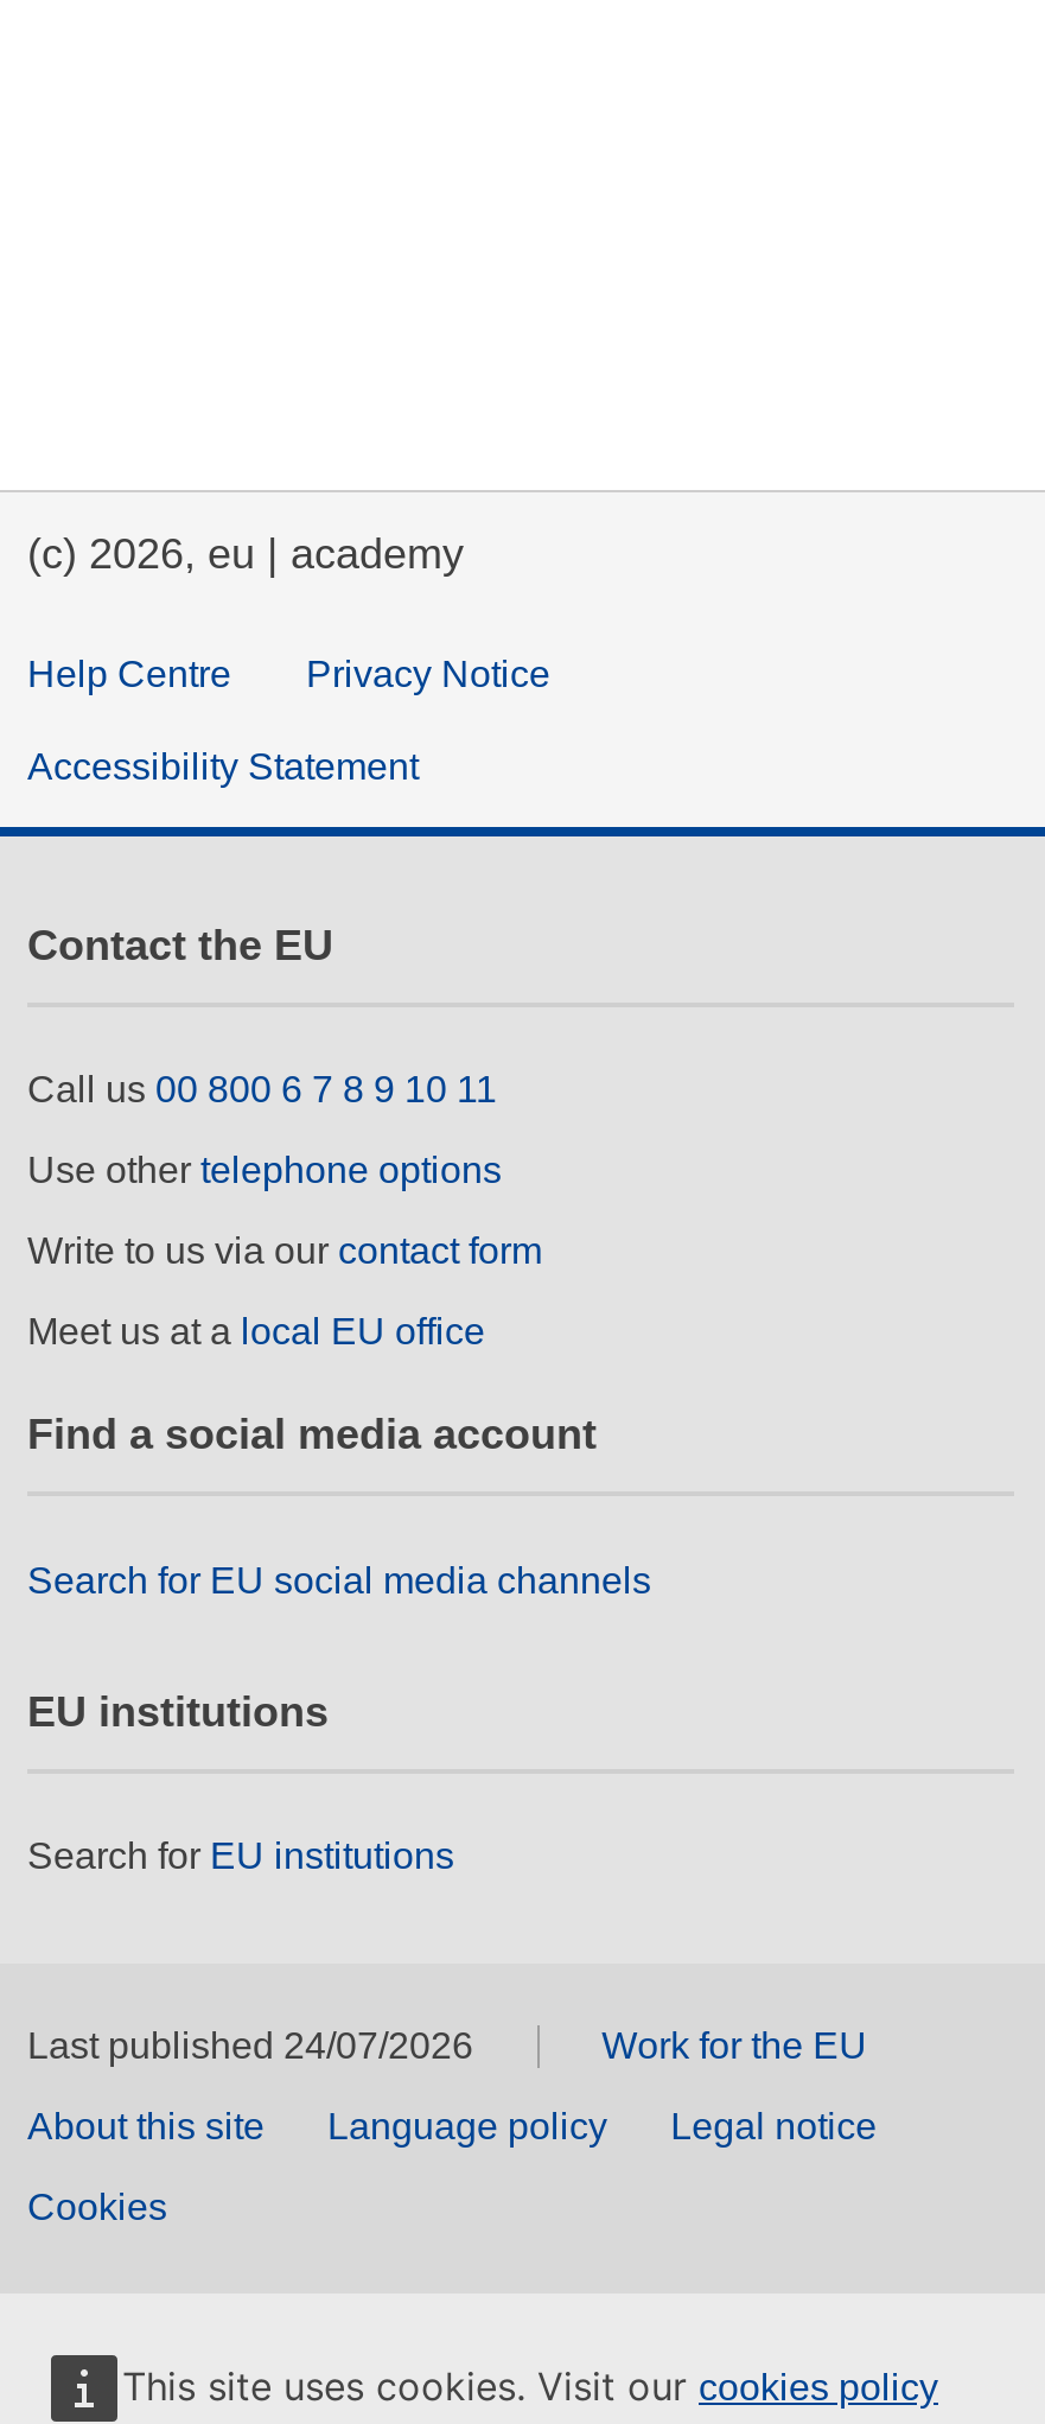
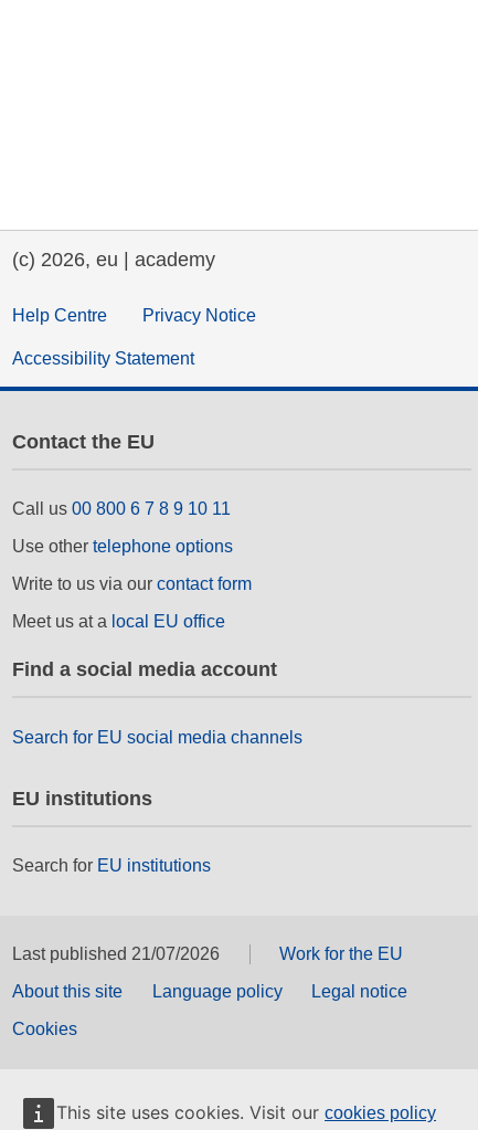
[27,2027,473,2067] Last published 24/07/2026 -> [12,945,220,964] Last published 21/07/2026

